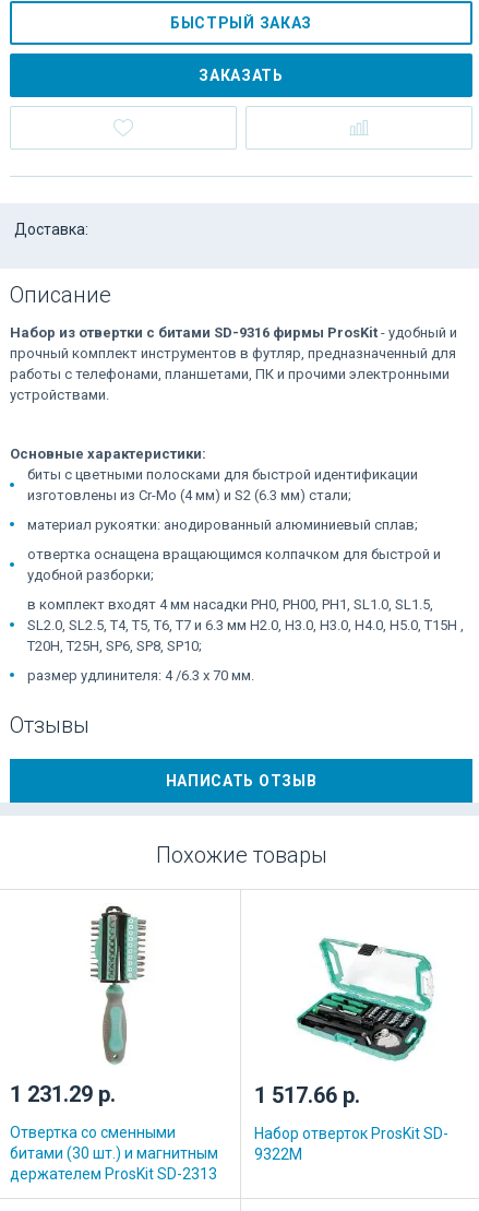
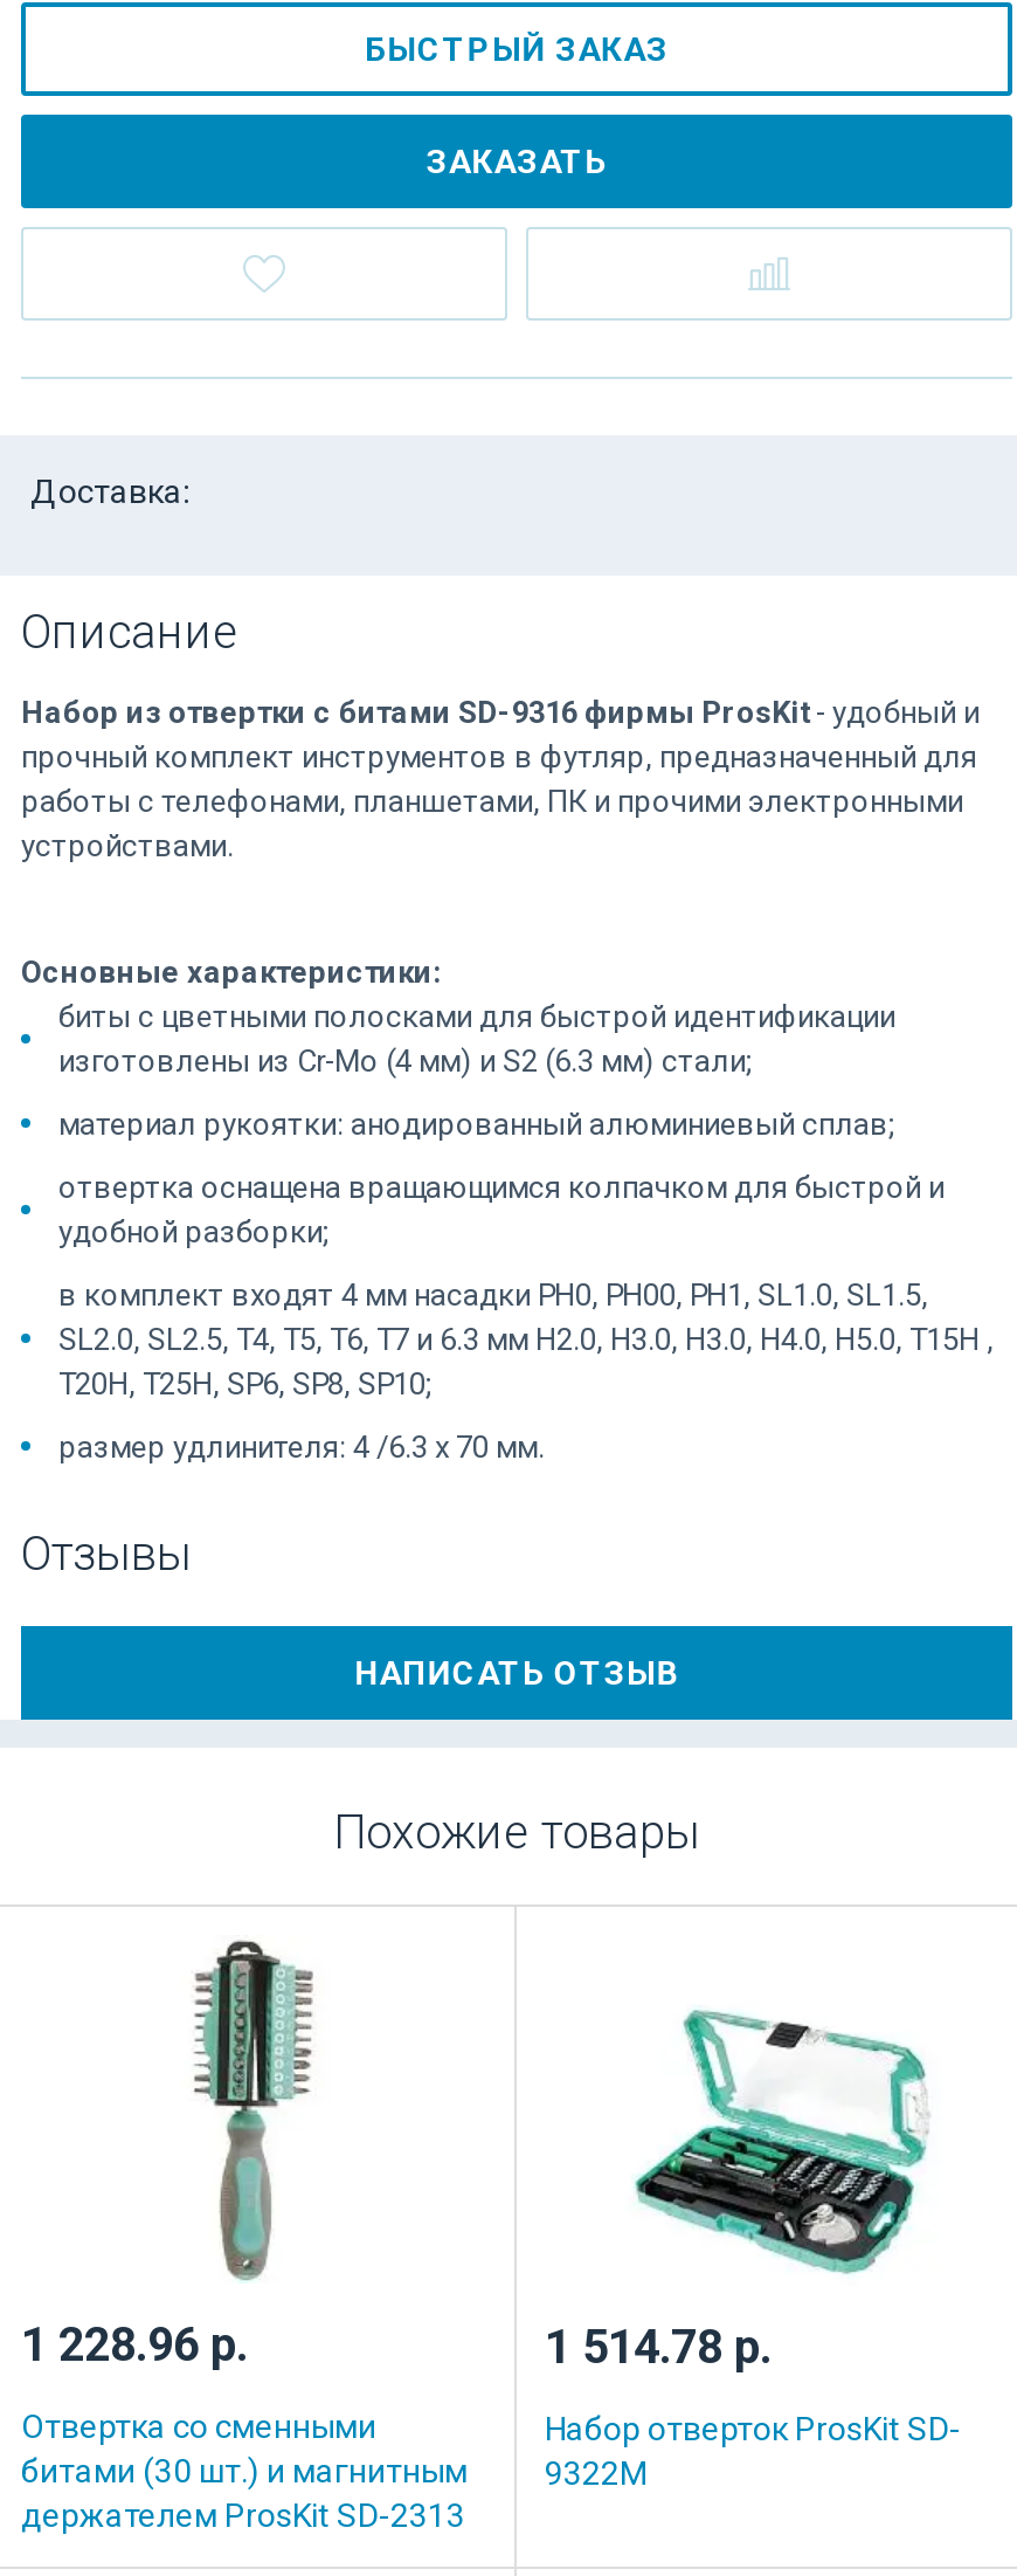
[10,1081,116,1107] 1 231.29 р. -> [21,2316,248,2372] 1 228.96 р.
[254,1082,360,1108] 1 517.66 р. -> [545,2318,772,2374] 1 514.78 р.

